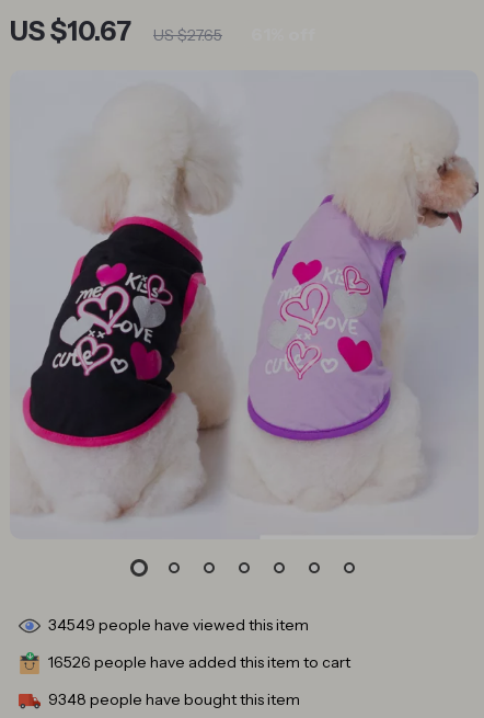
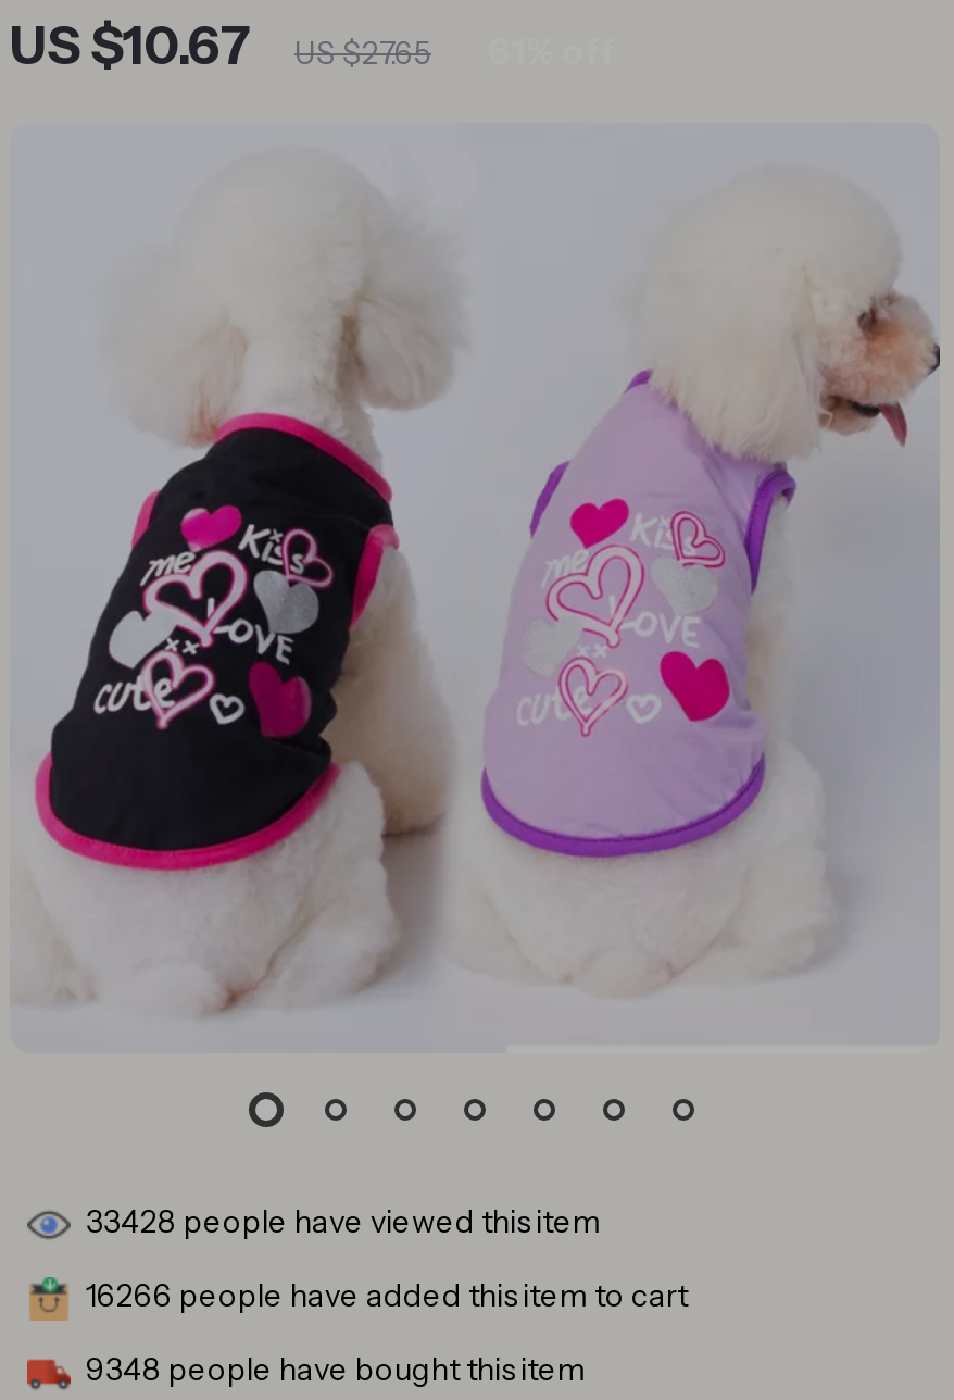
[48,615,309,634] 34549 people have viewed this item -> [86,1202,601,1242] 33428 people have viewed this item
[48,652,350,672] 16526 people have added this item to cart -> [86,1276,688,1315] 16266 people have added this item to cart

